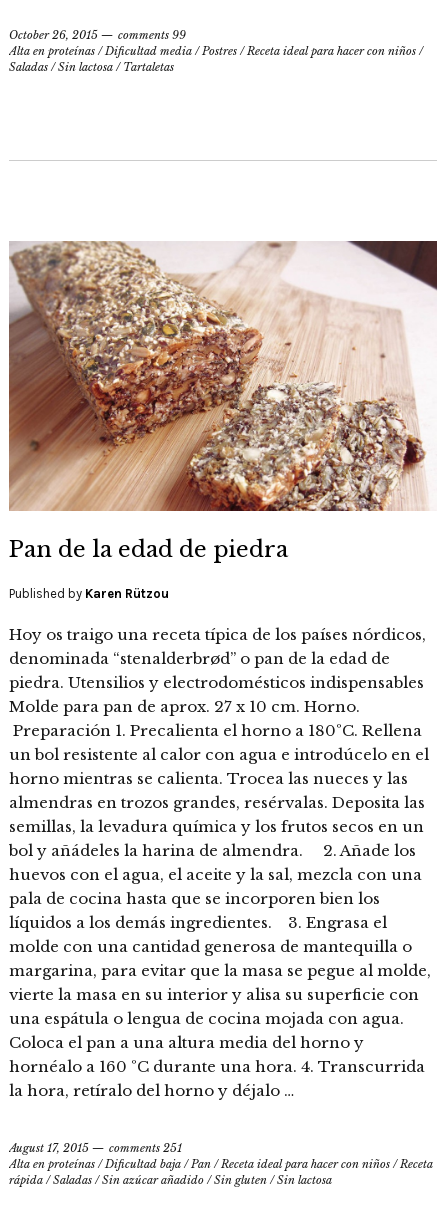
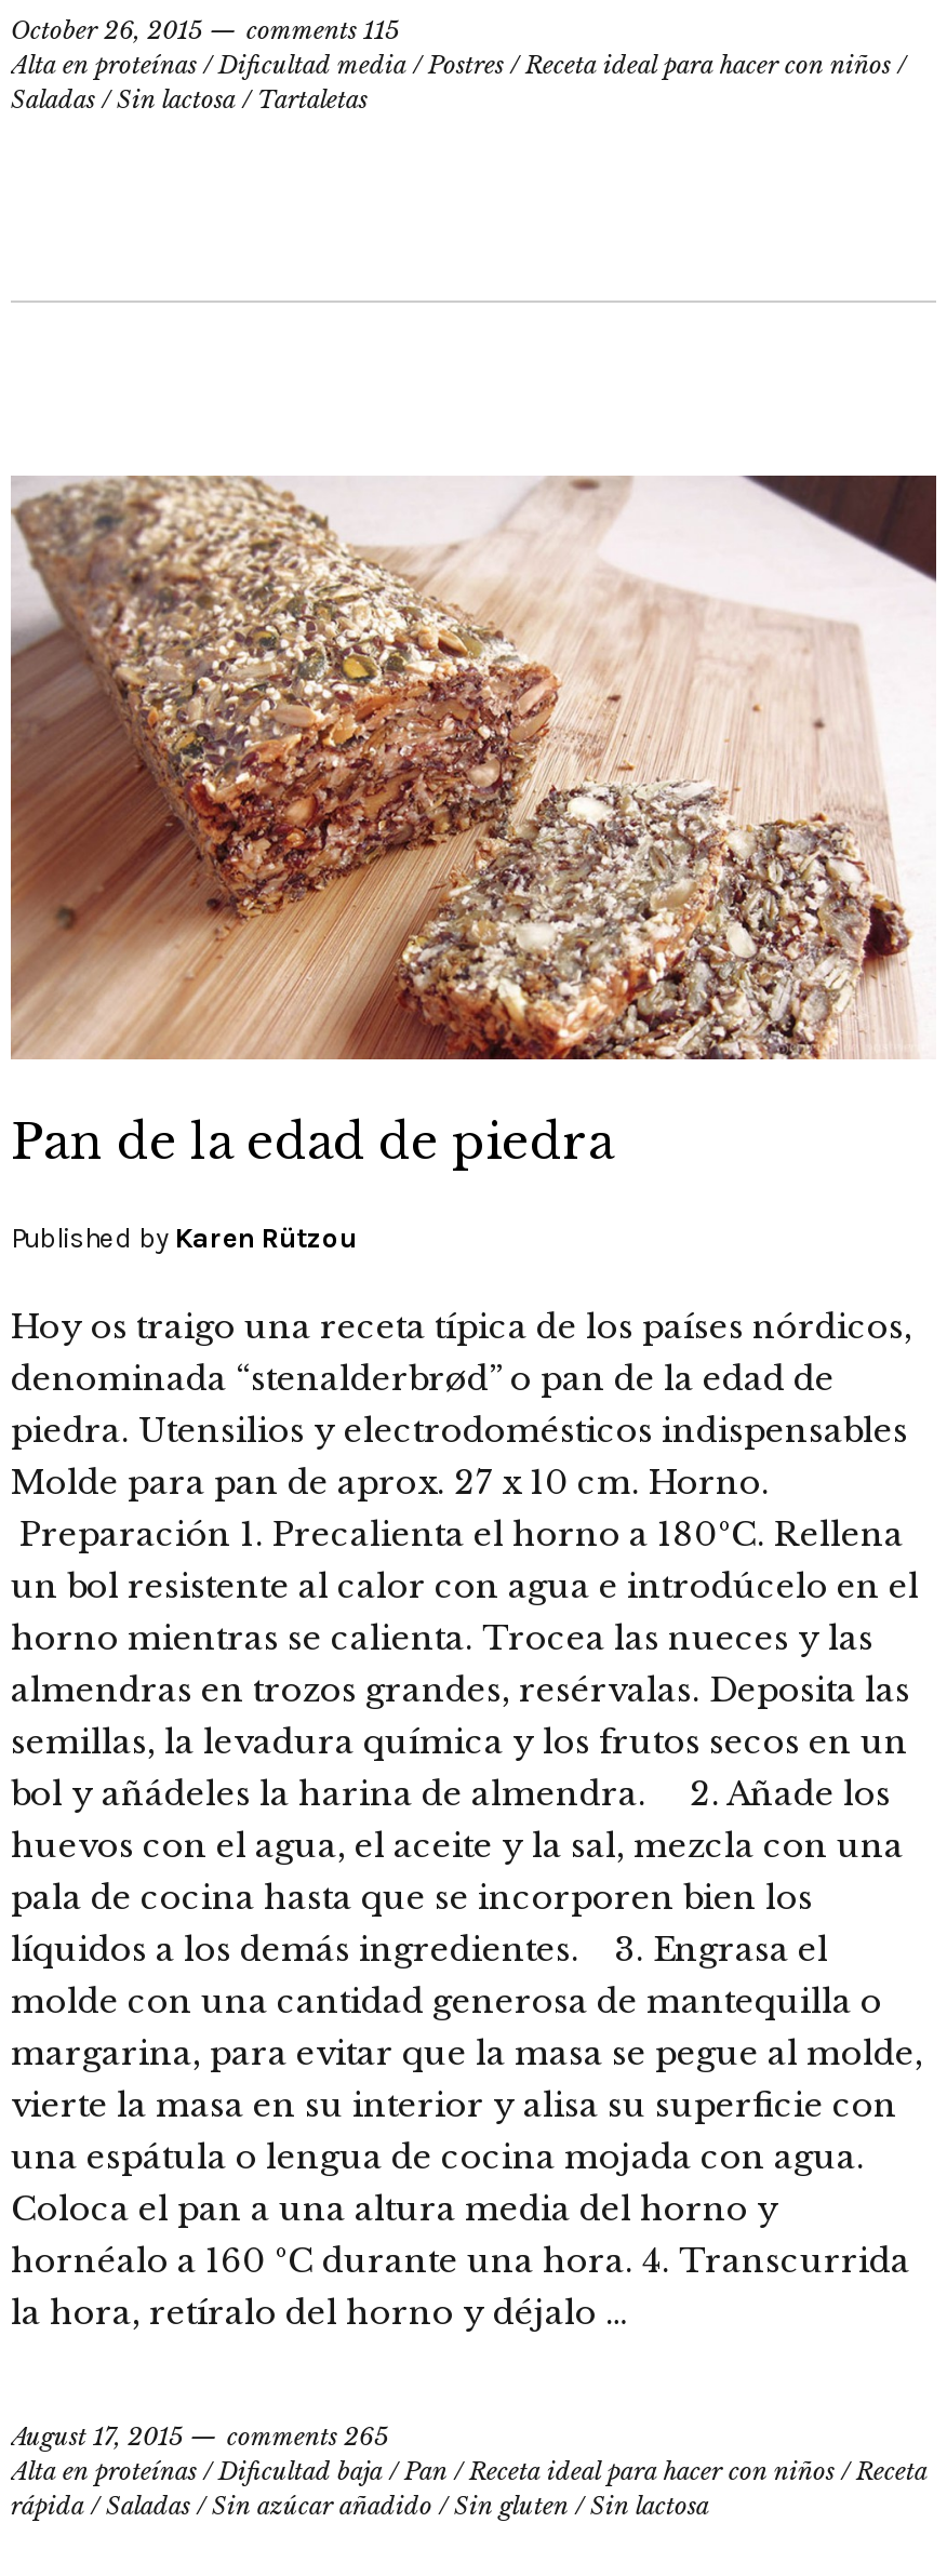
[9,28,186,42] October 26, 2015 comments 99 -> [11,15,400,46] October 26, 2015 comments 115
[9,1141,182,1155] August 17, 2015 comments 251 -> [11,2421,389,2451] August 17, 2015 comments 265

